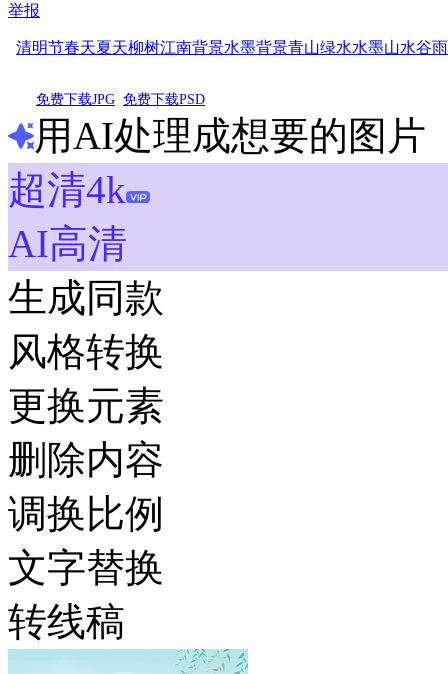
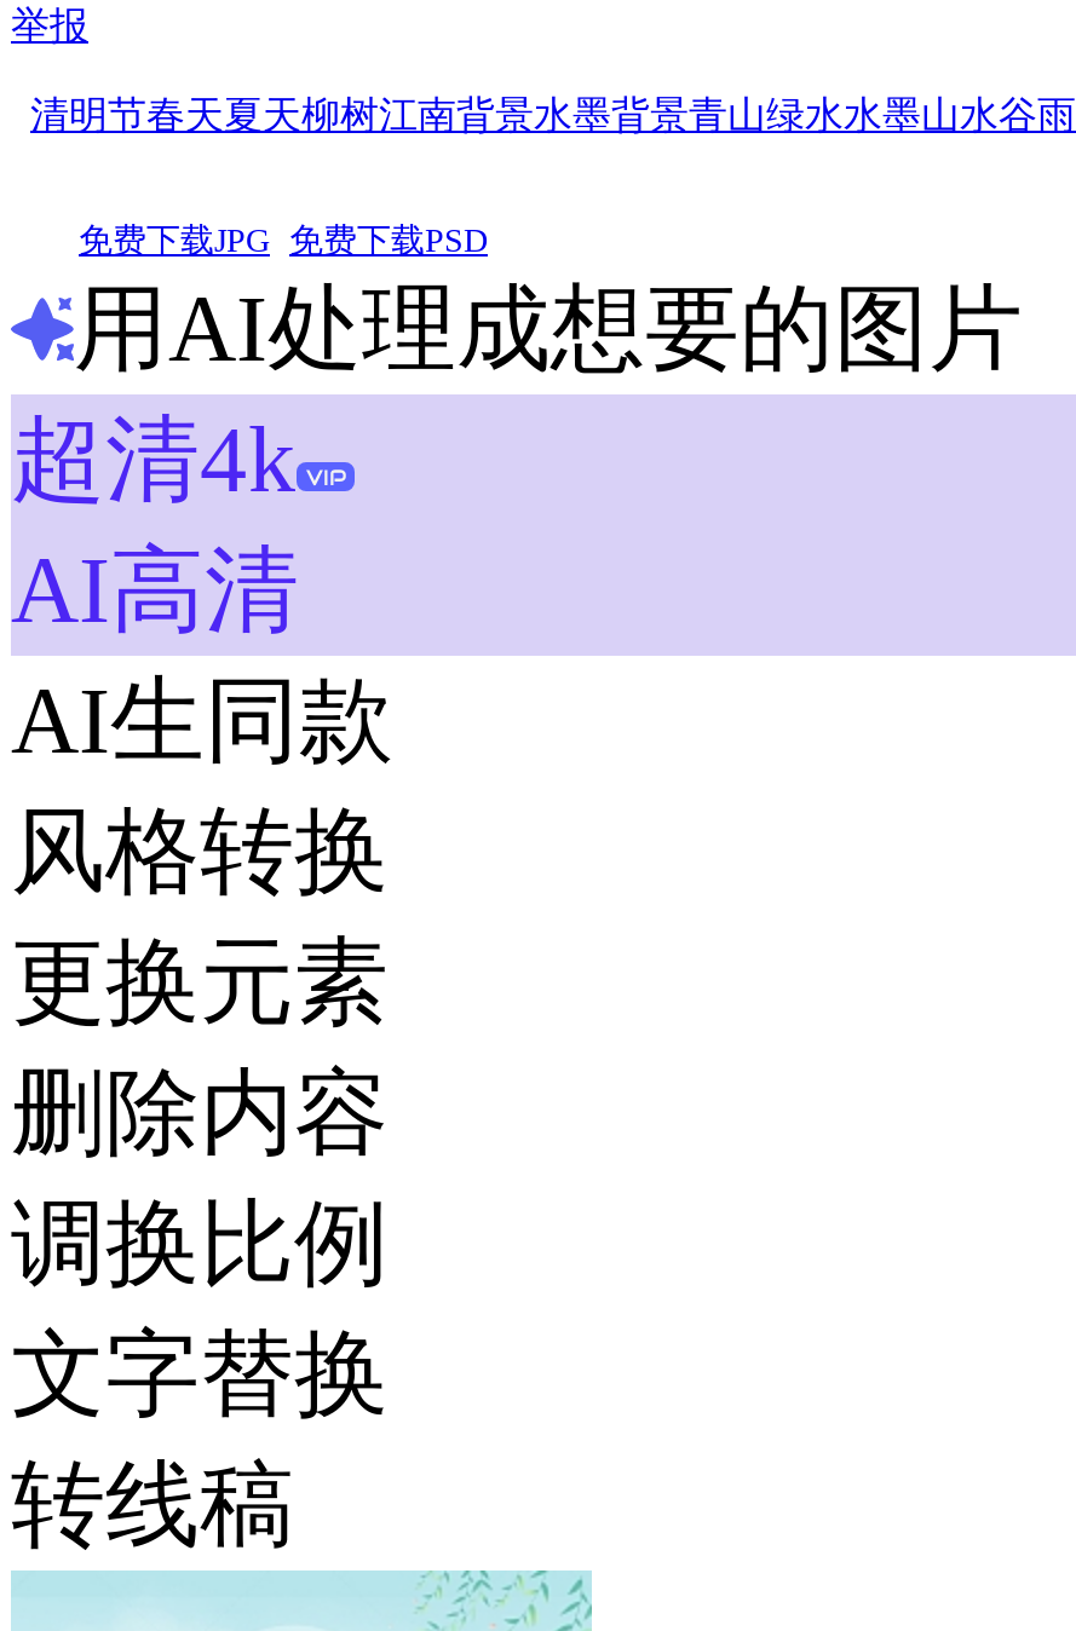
[8,276,164,319] 生成同款 -> [11,669,393,773] AI生同款

